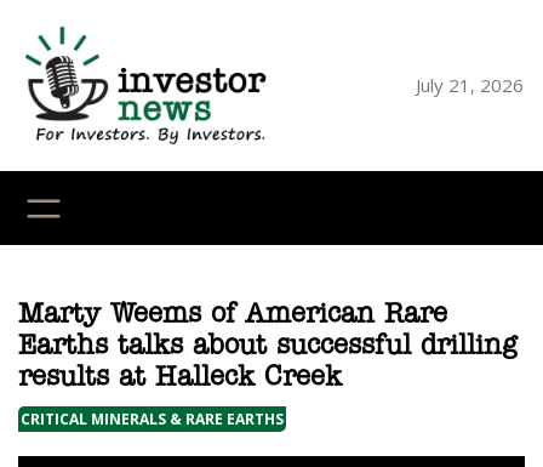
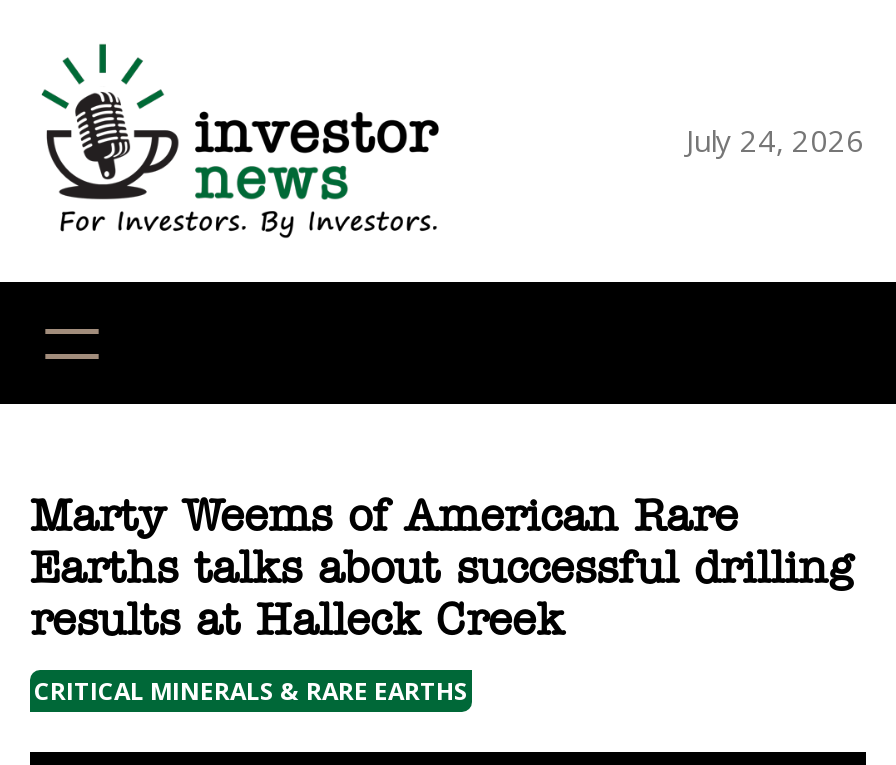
[416,73,524,97] July 21, 2026 -> [686,120,864,160] July 24, 2026

